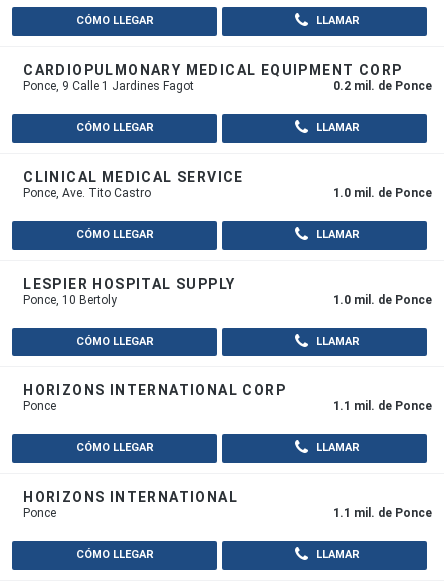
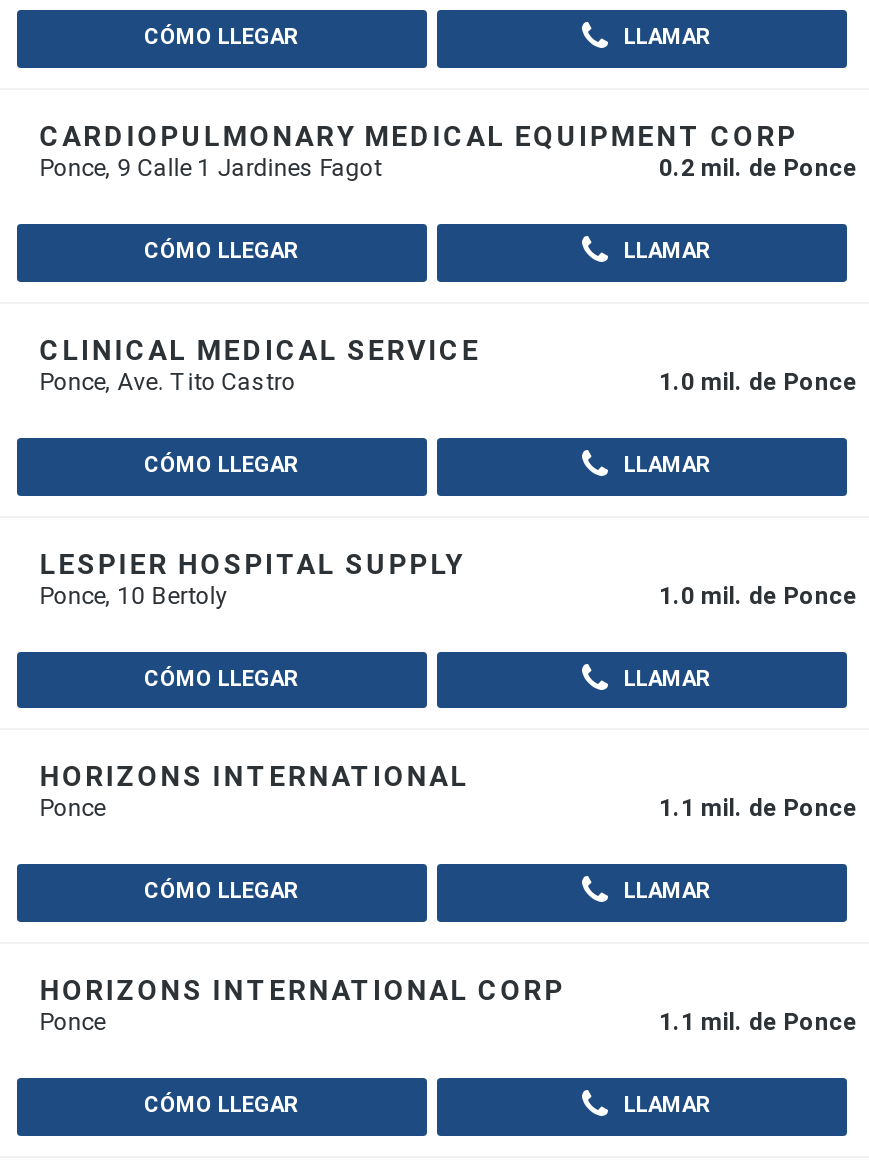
moved [23,382,286,398] -> [39,974,565,1006]: HORIZONS INTERNATIONAL CORP
moved [23,489,238,505] -> [39,760,469,792]: HORIZONS INTERNATIONAL

